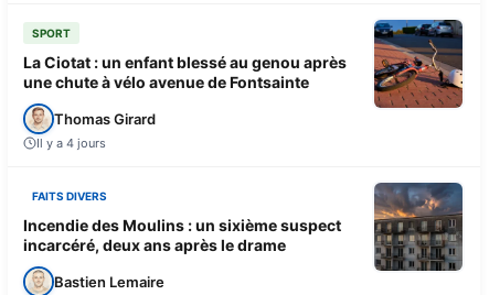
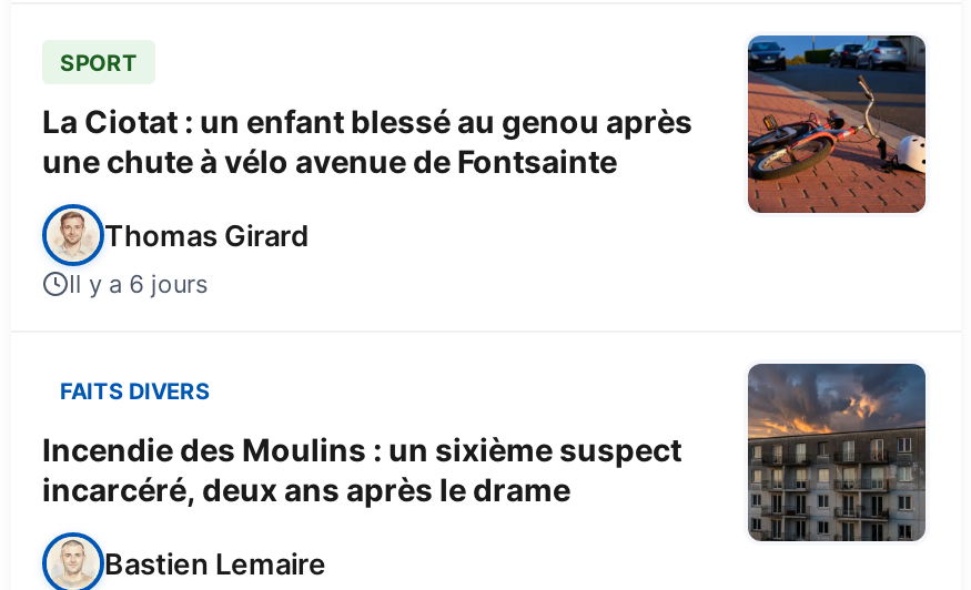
[36,135,106,150] Il y a 4 jours -> [69,267,209,299] Il y a 6 jours

